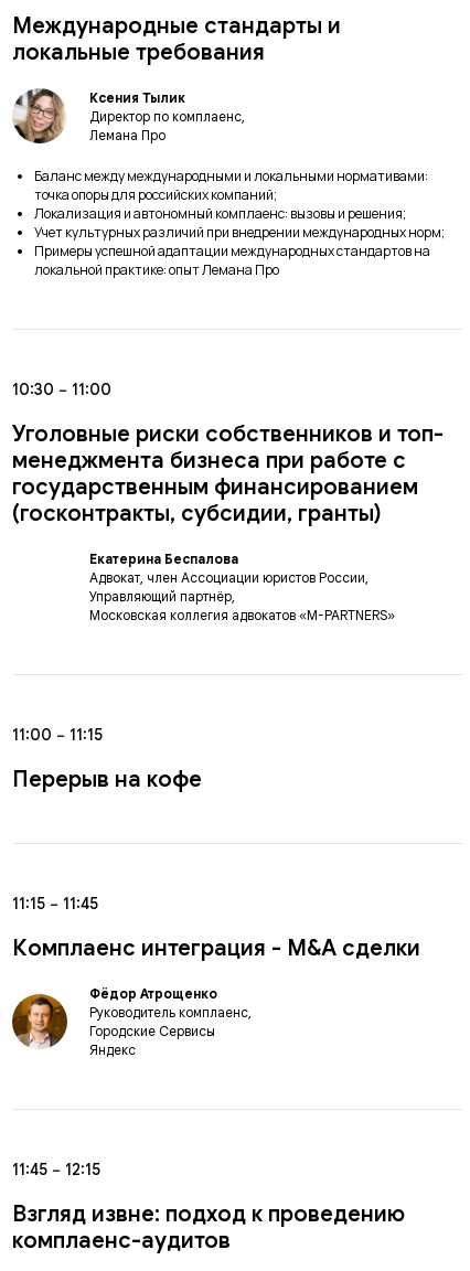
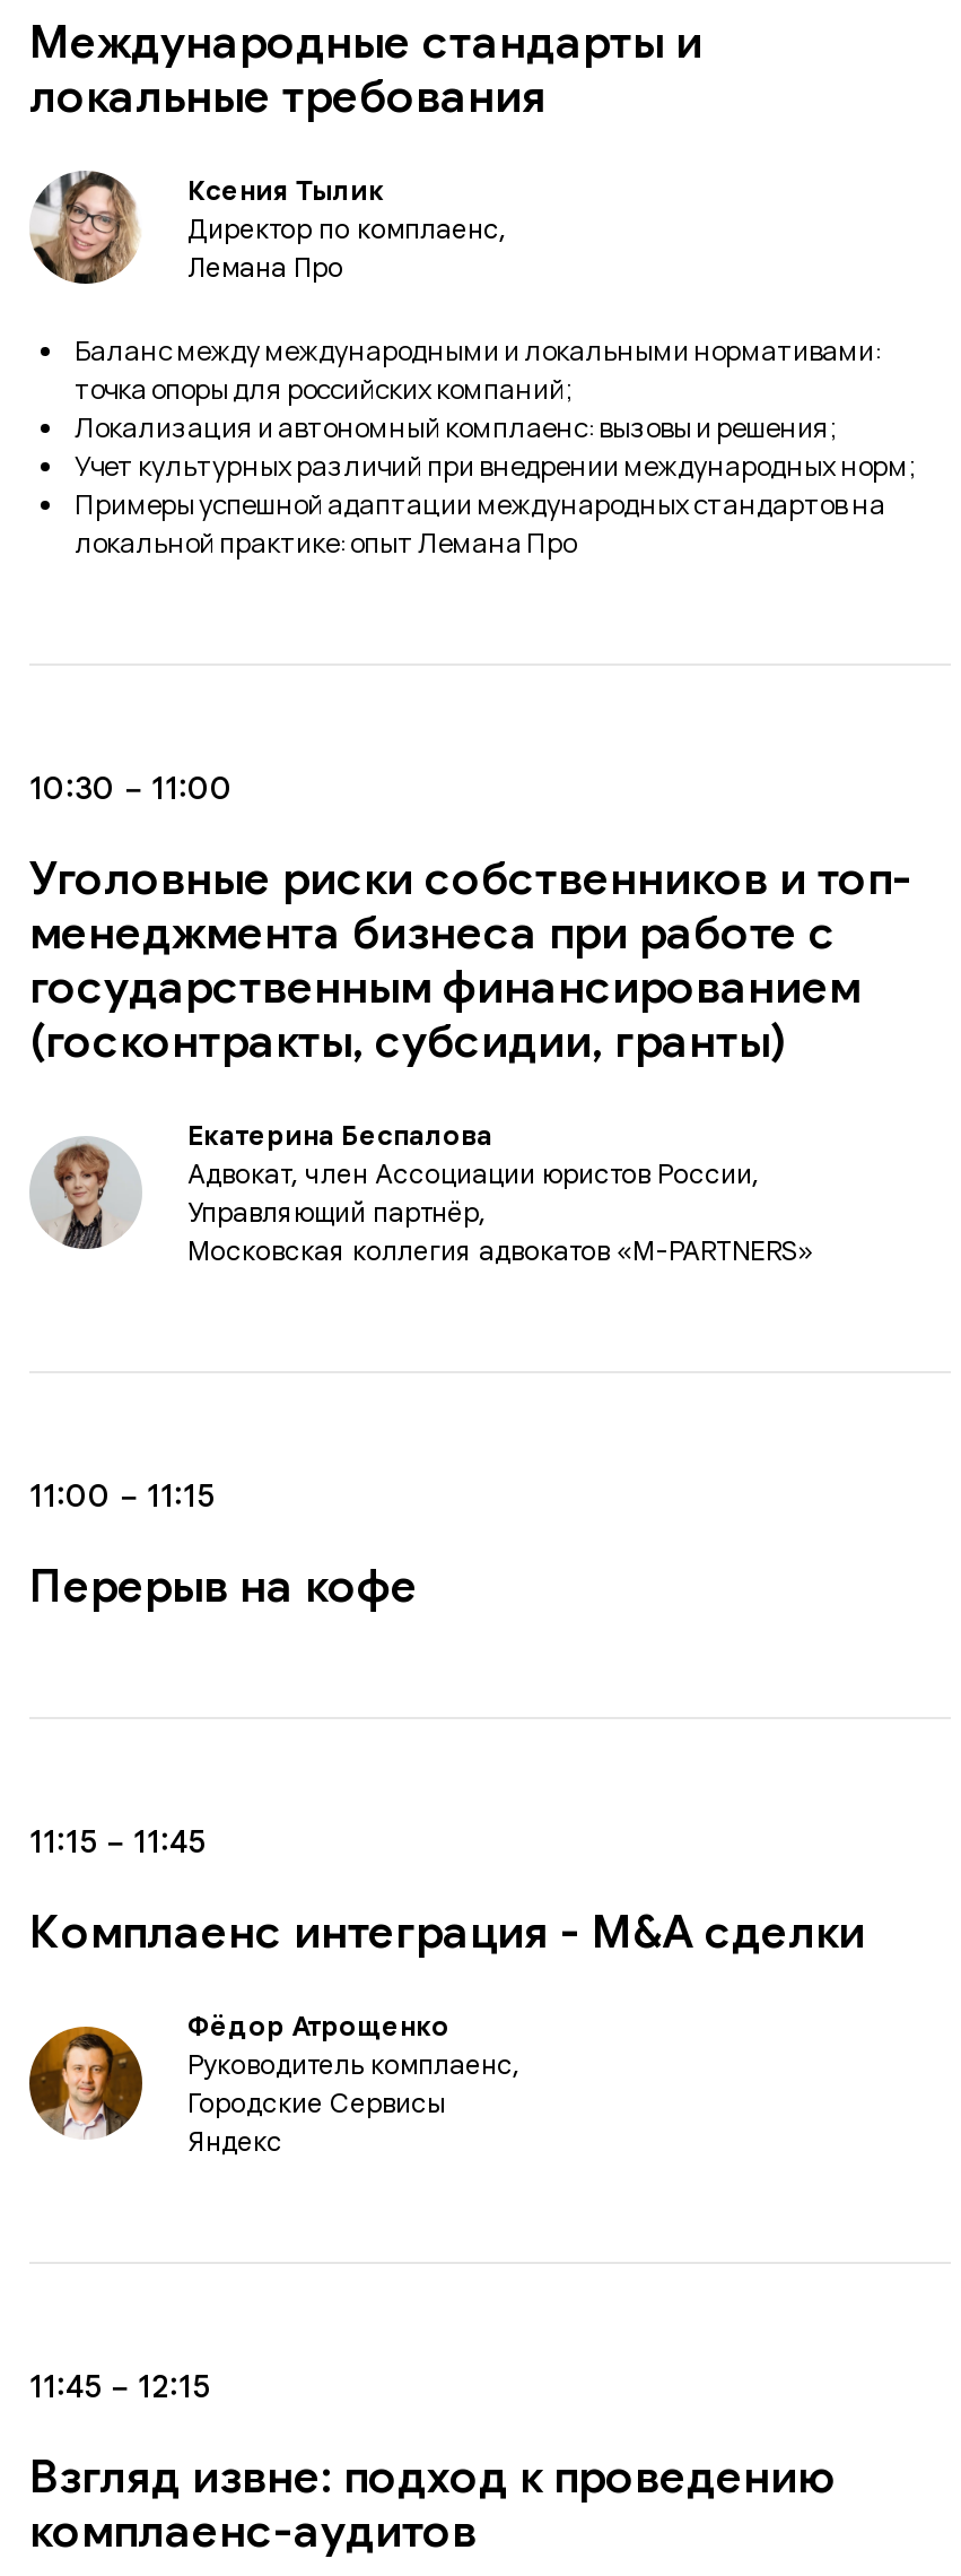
none -> [29,1136,142,1251] [image]

